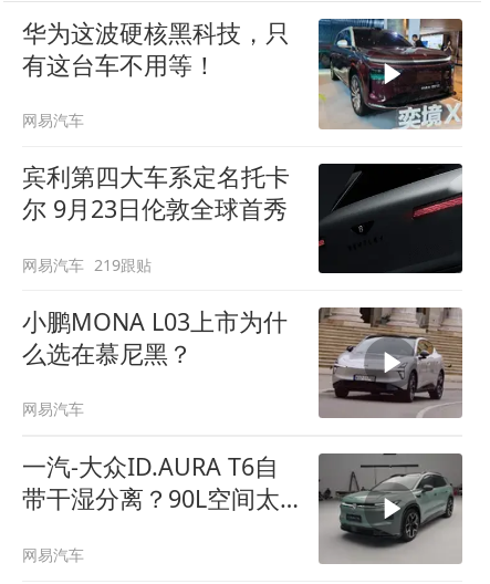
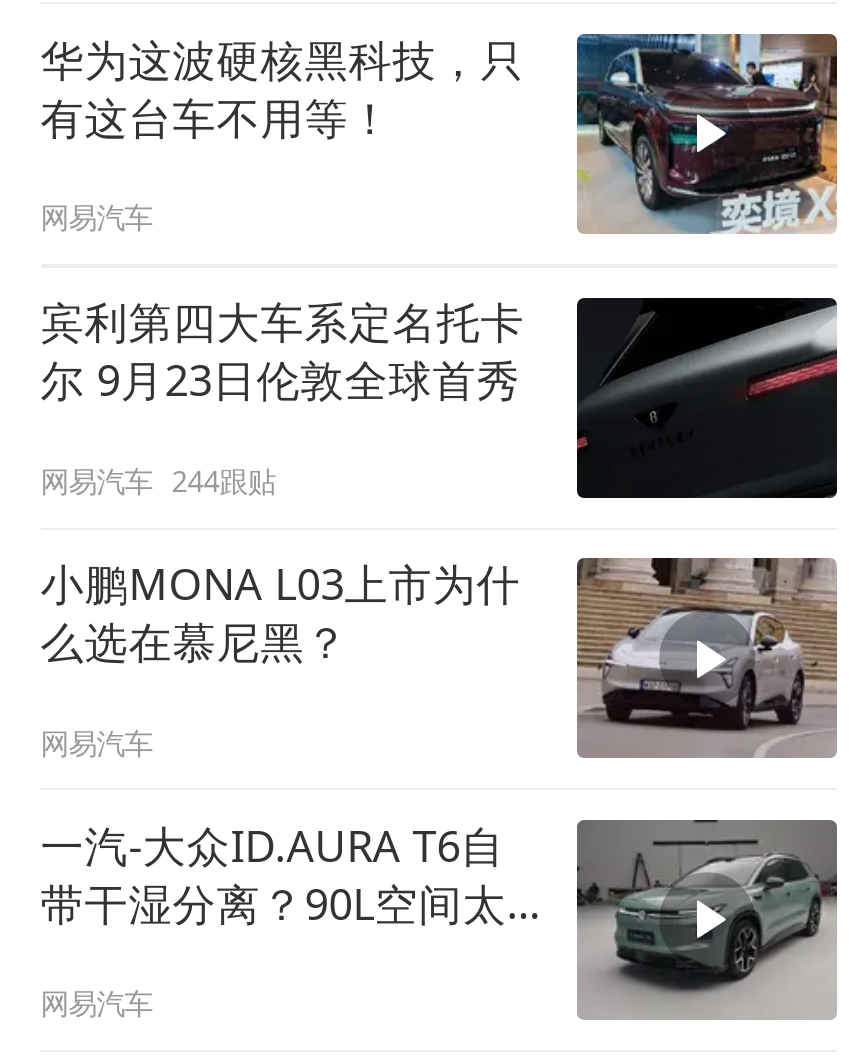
[22,254,152,275] 网易汽车 219跟贴 -> [40,461,276,499] 网易汽车 244跟贴

